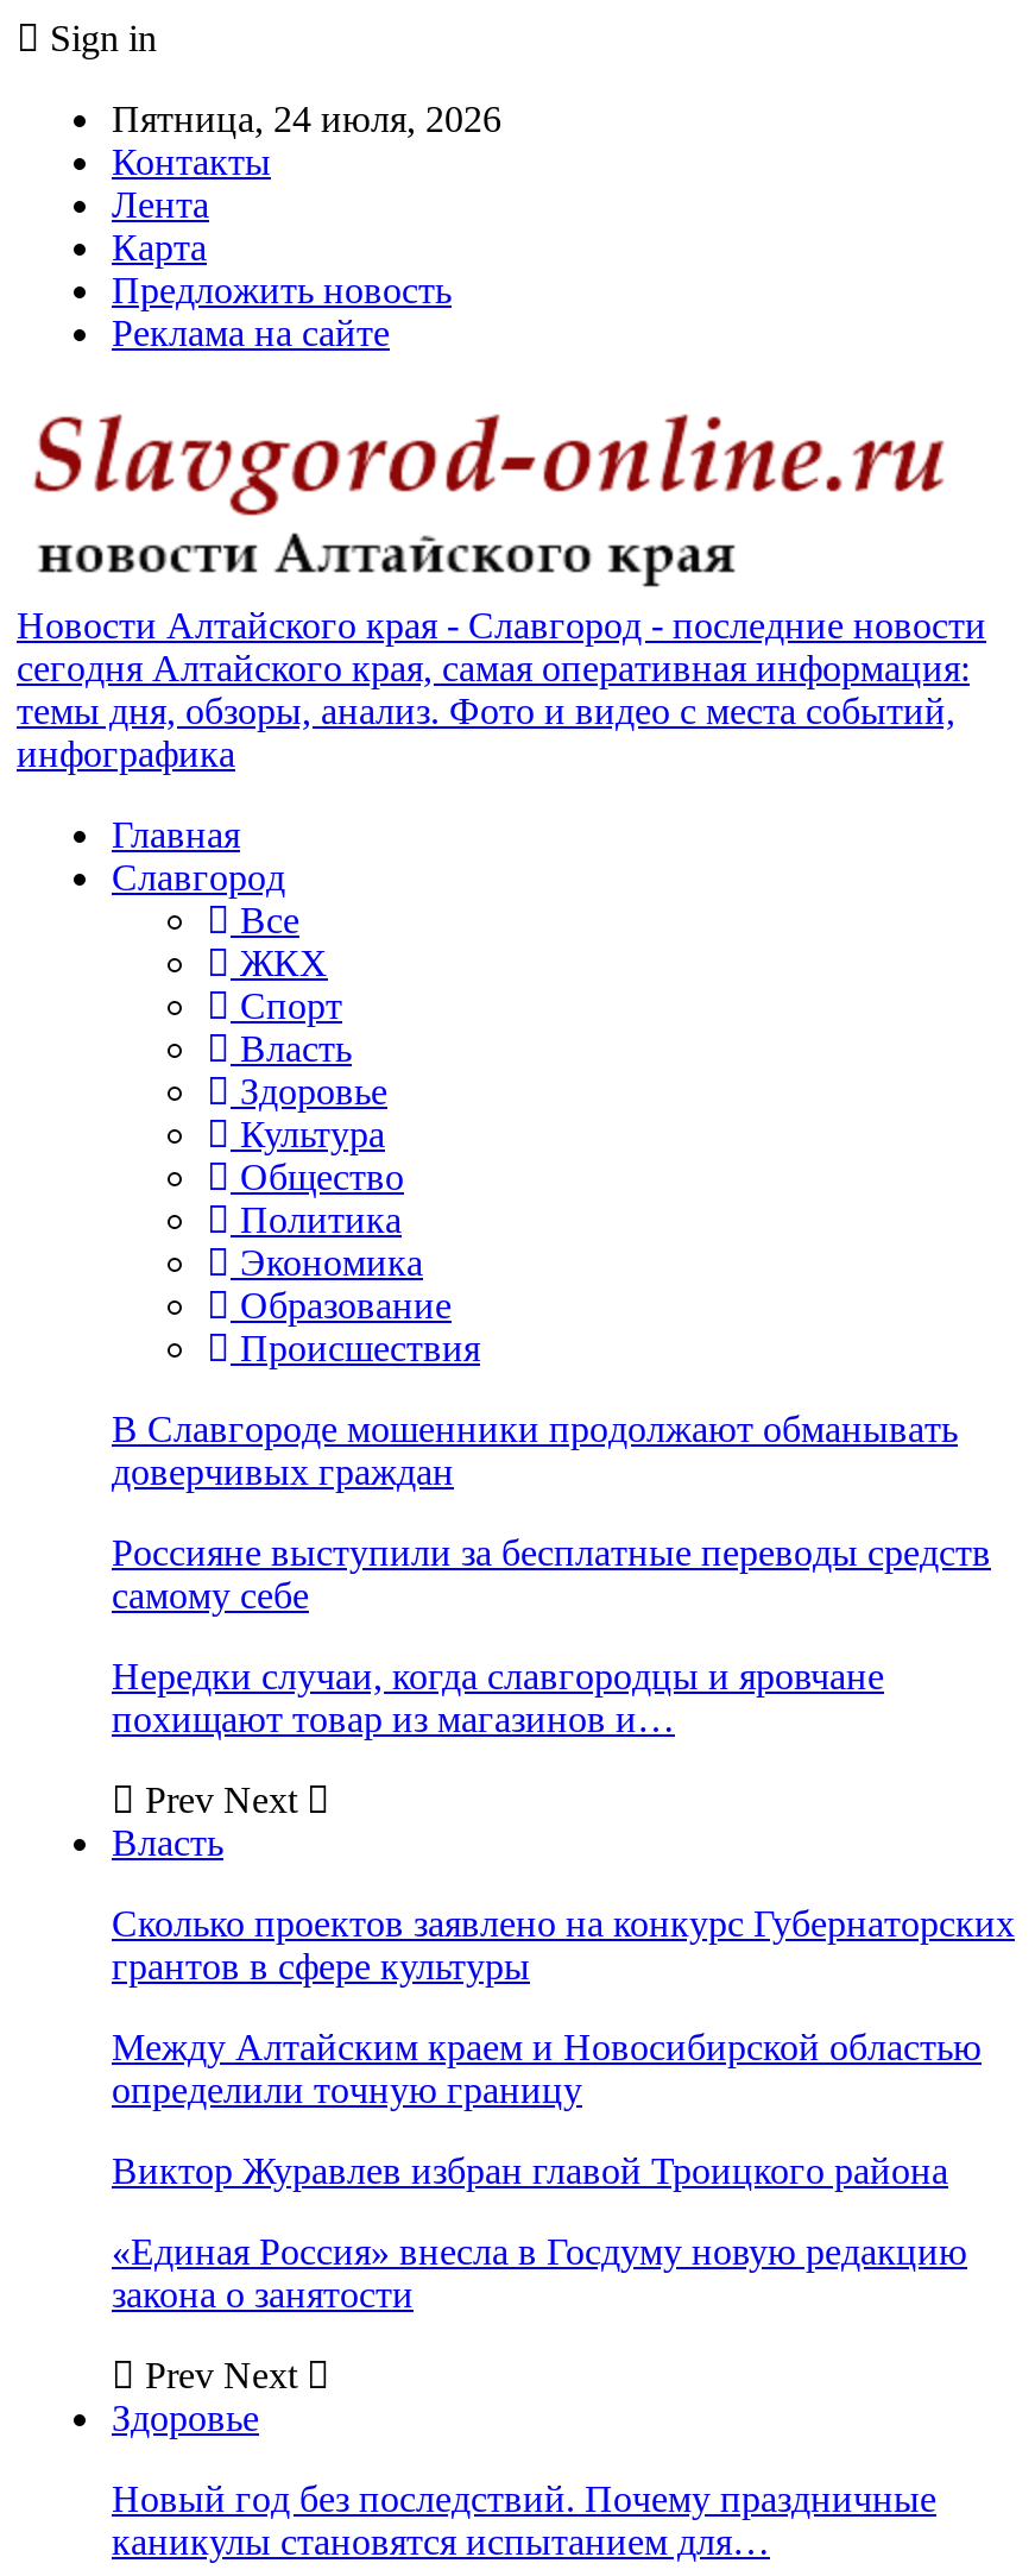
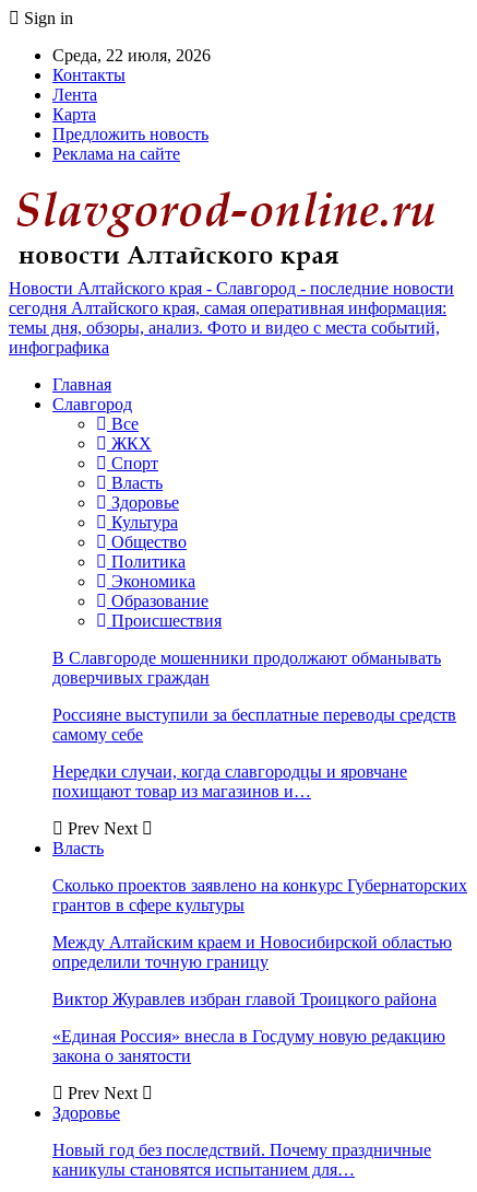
[112,99,501,139] Пятница, 24 июля, 2026 -> [52,46,211,65] Среда, 22 июля, 2026

